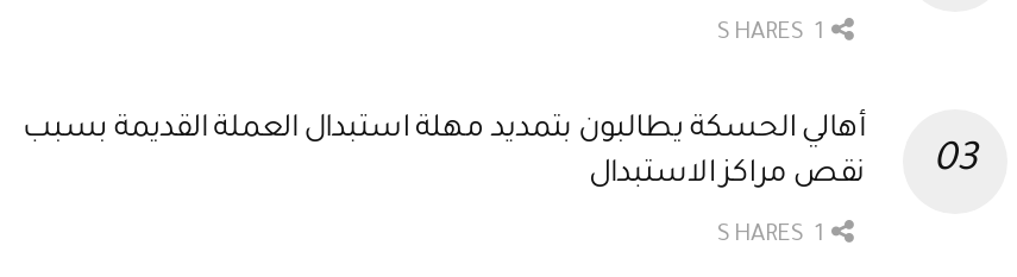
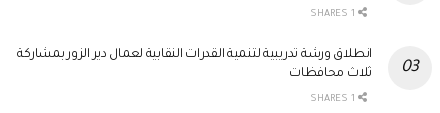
[22,114,865,192] أهالي الحسكة يطالبون بتمديد مهلة استبدال العملة القديمة بسبب | نقص مراكز الاستبدال -> [17,48,372,81] انطلاق ورشة تدريبية لتنمية القدرات النقابية لعمال دير الزور بمشاركة | ثلاث محافظات

